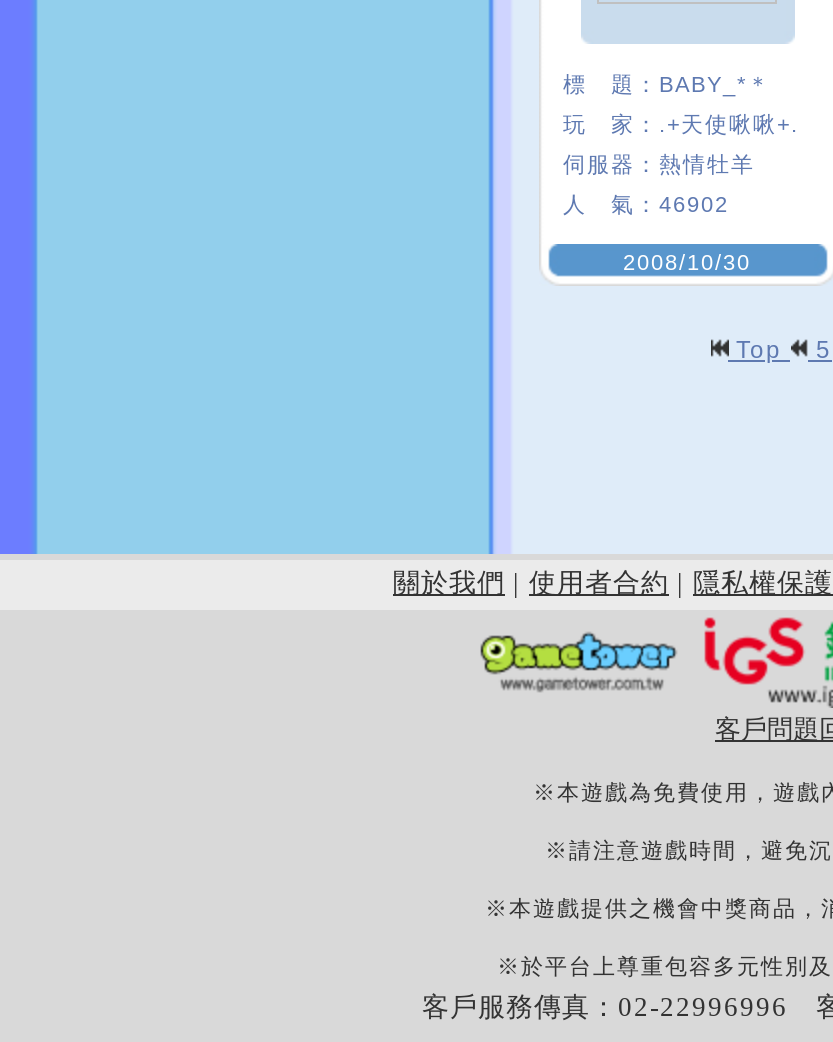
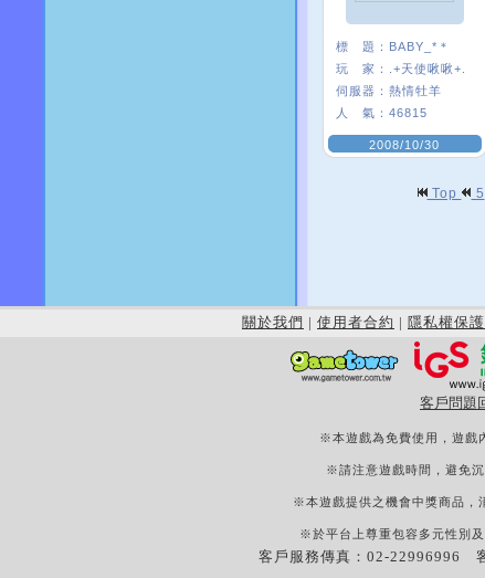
[563,192,729,216] 人 氣：46902 -> [336,106,428,119] 人 氣：46815

